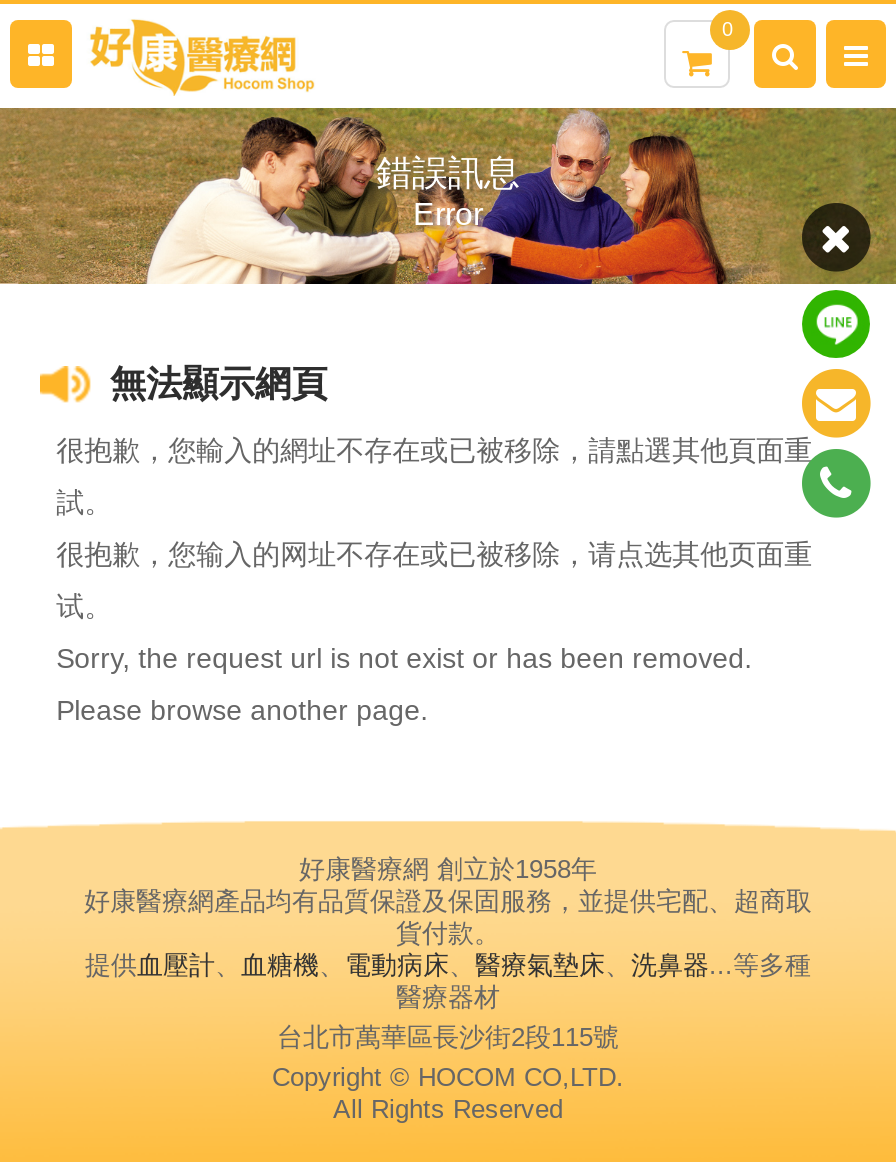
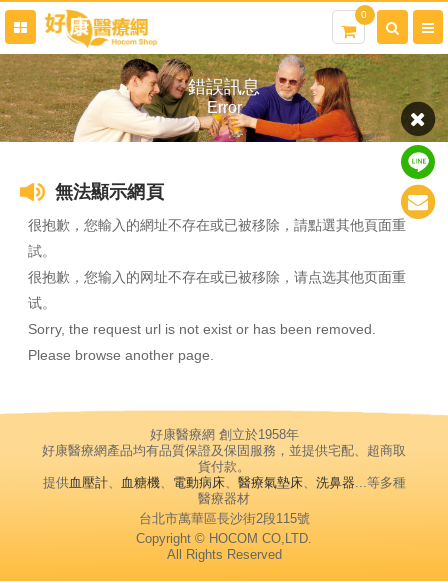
[800,446,872,520] [image] -> none

